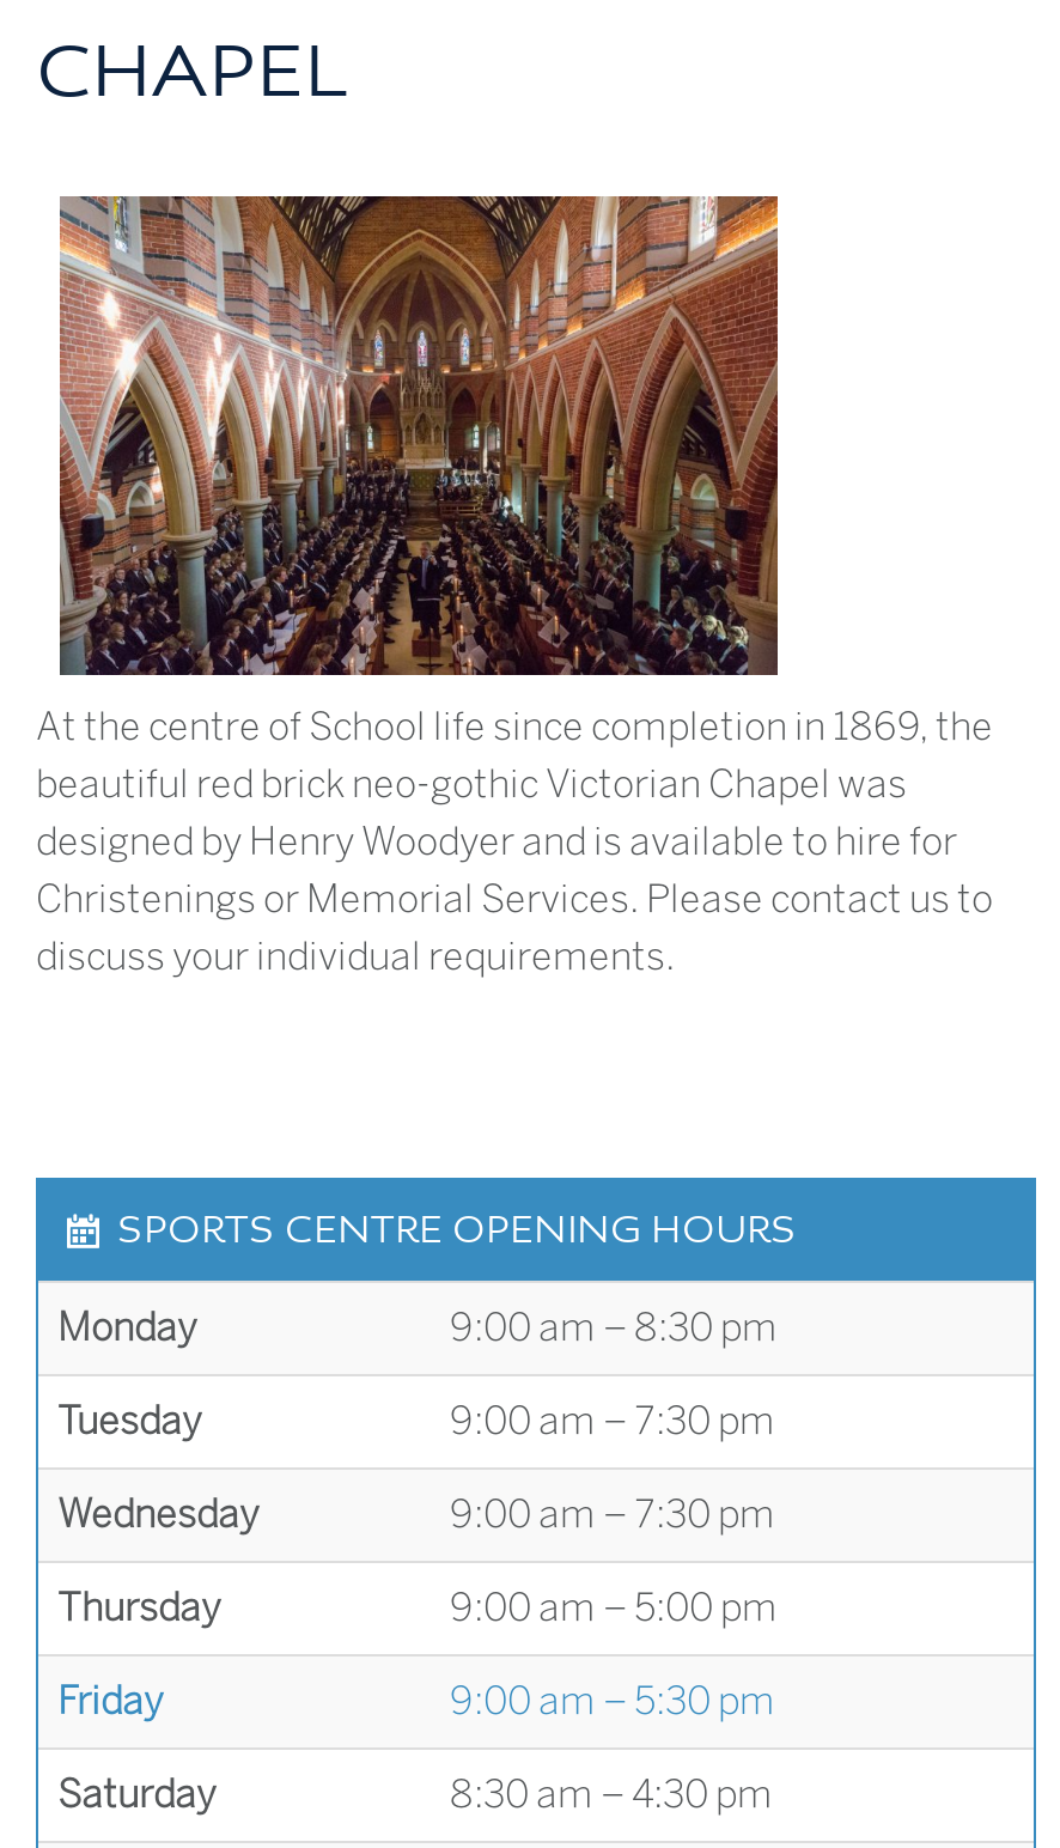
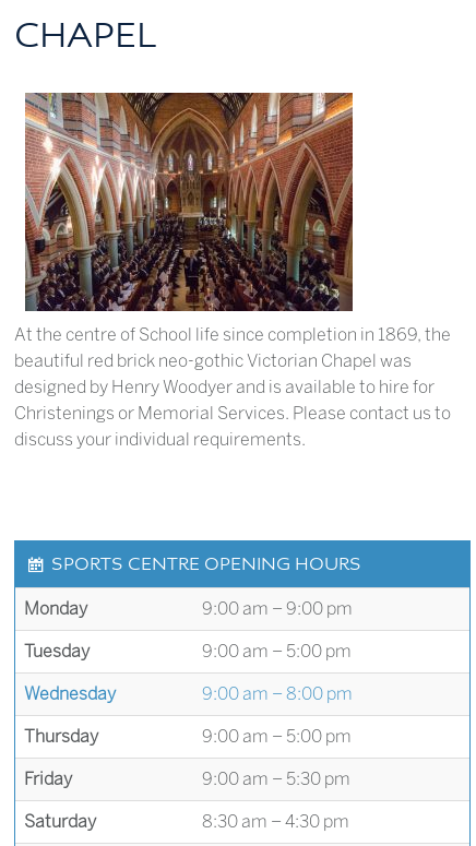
[450,1303,778,1349] 9:00 am – 8:30 pm -> [202,598,353,618] 9:00 am – 9:00 pm
[450,1397,775,1442] 9:00 am – 7:30 pm -> [202,640,352,661] 9:00 am – 5:00 pm
[450,1490,775,1536] 9:00 am – 7:30 pm -> [202,683,353,704] 9:00 am – 8:00 pm

